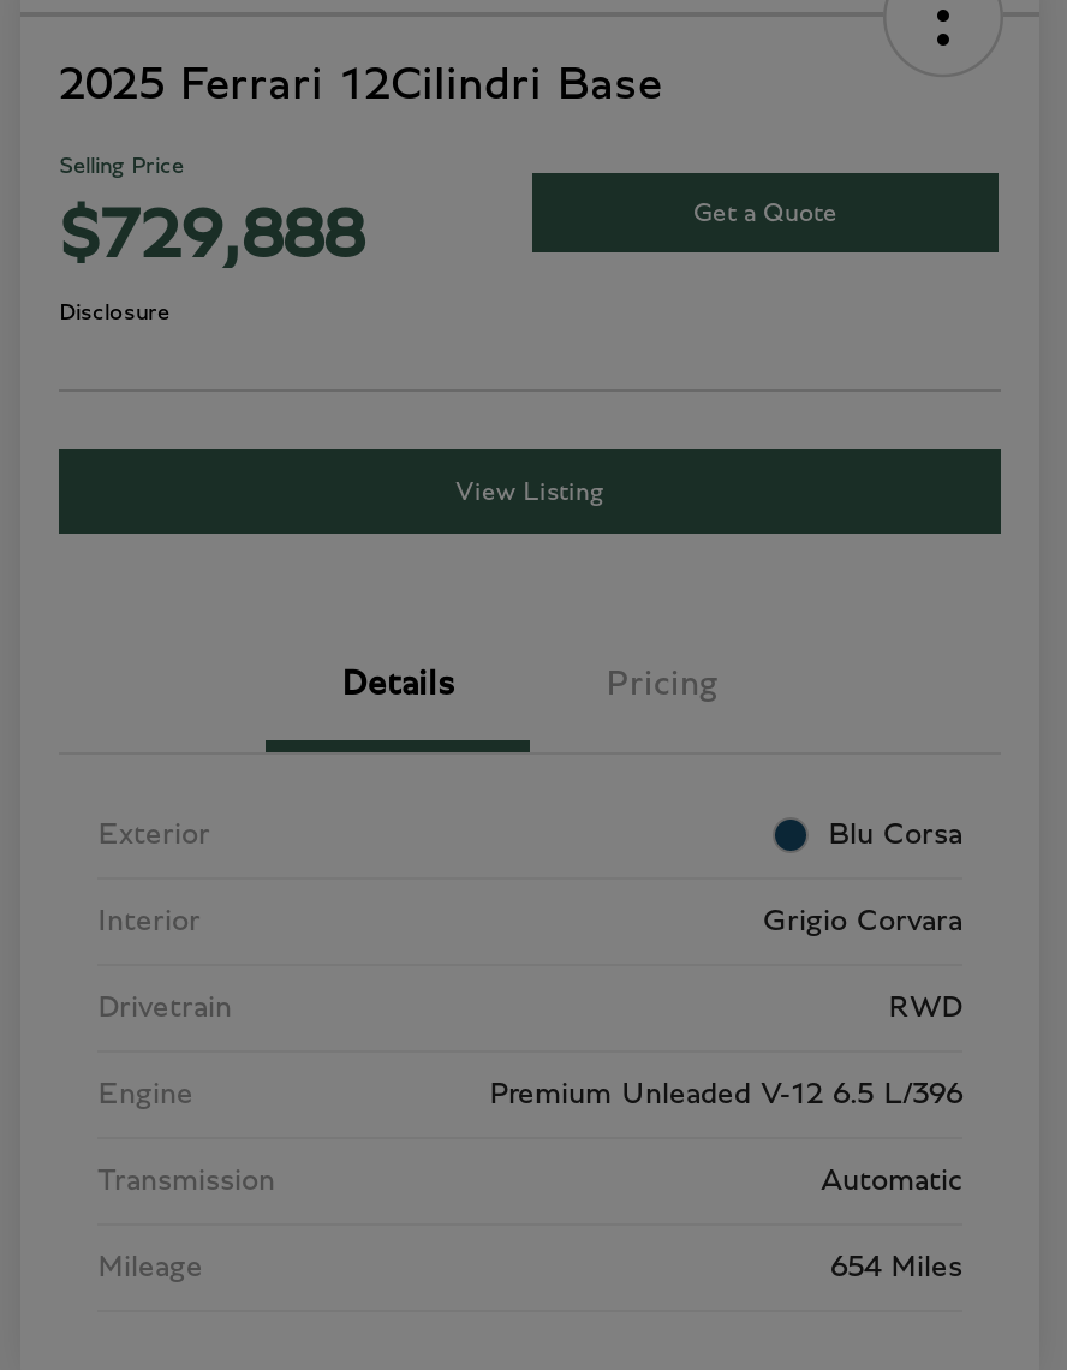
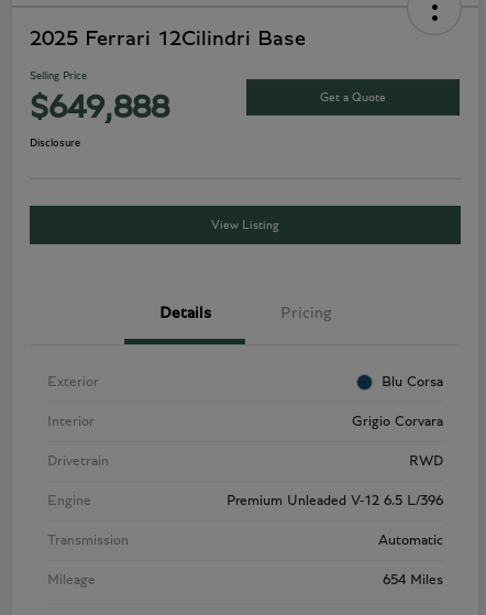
[59,200,364,272] $729,888 -> [30,92,169,125] $649,888

